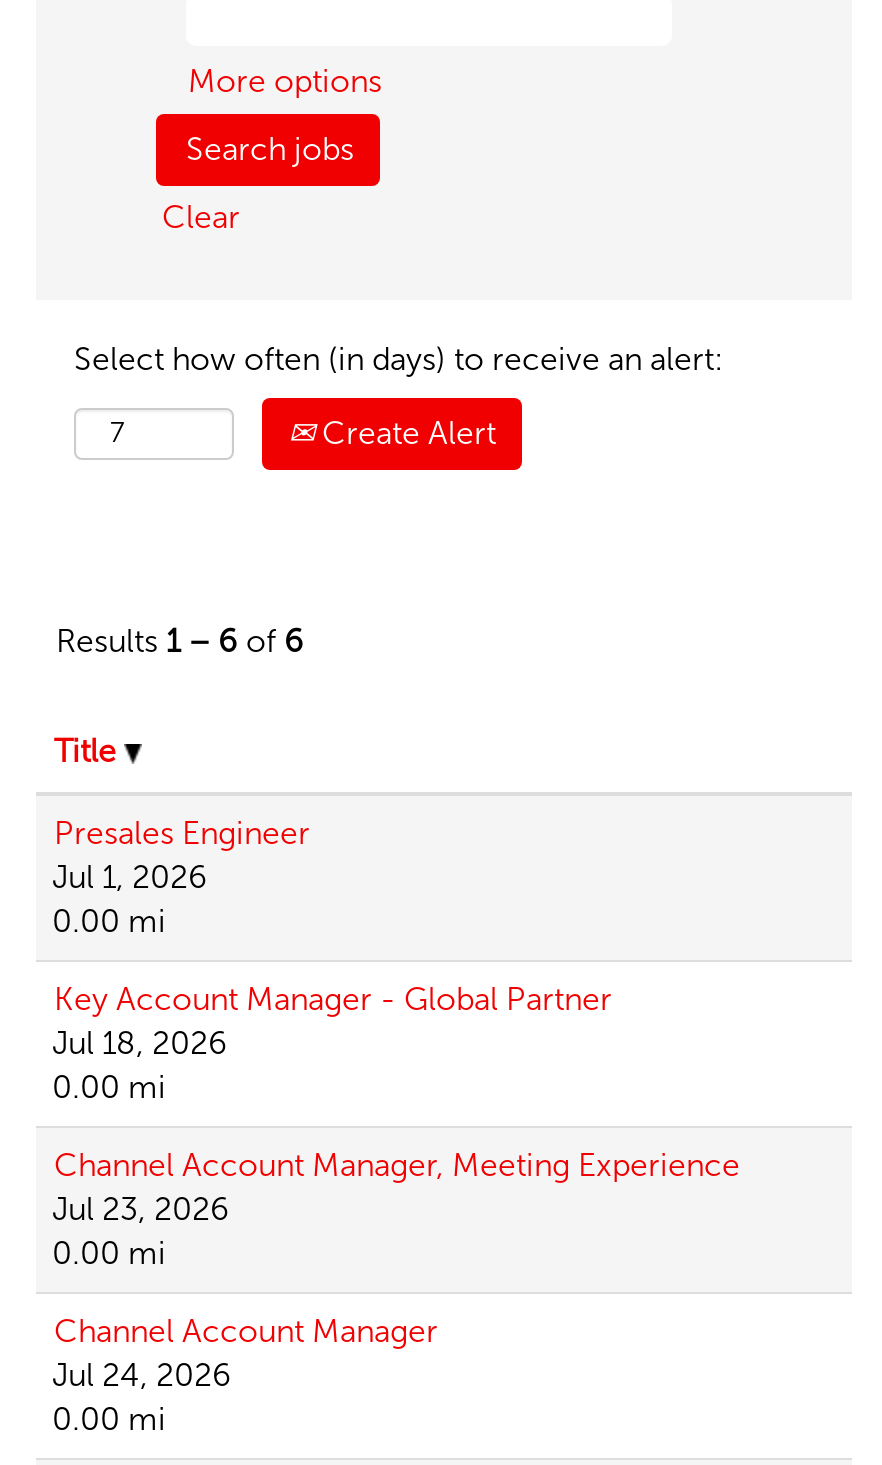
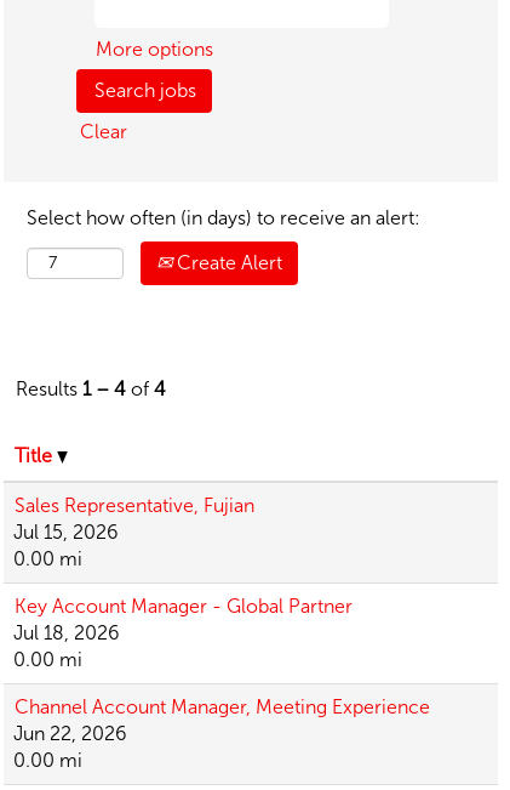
[56,622,304,660] Results 1 – 6 of 6 -> [16,377,166,400] Results 1 – 4 of 4
[52,814,310,896] Presales Engineer | Jul 1, 2026 -> [13,494,254,544] Sales Representative, Fujian | Jul 15, 2026
[52,1190,438,1394] Jul 23, 2026 | 0.00 mi | Channel Account Manager | Jul 24, 2026 -> [13,722,127,745] Jun 22, 2026

